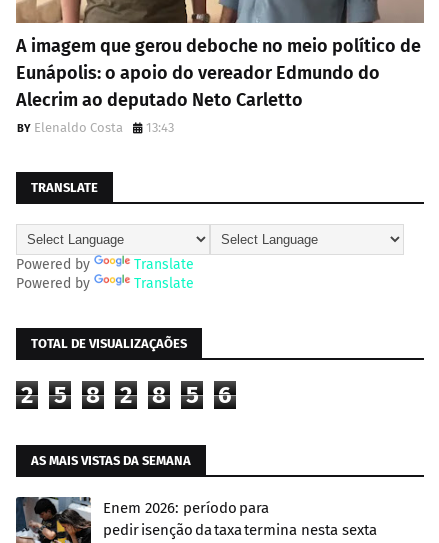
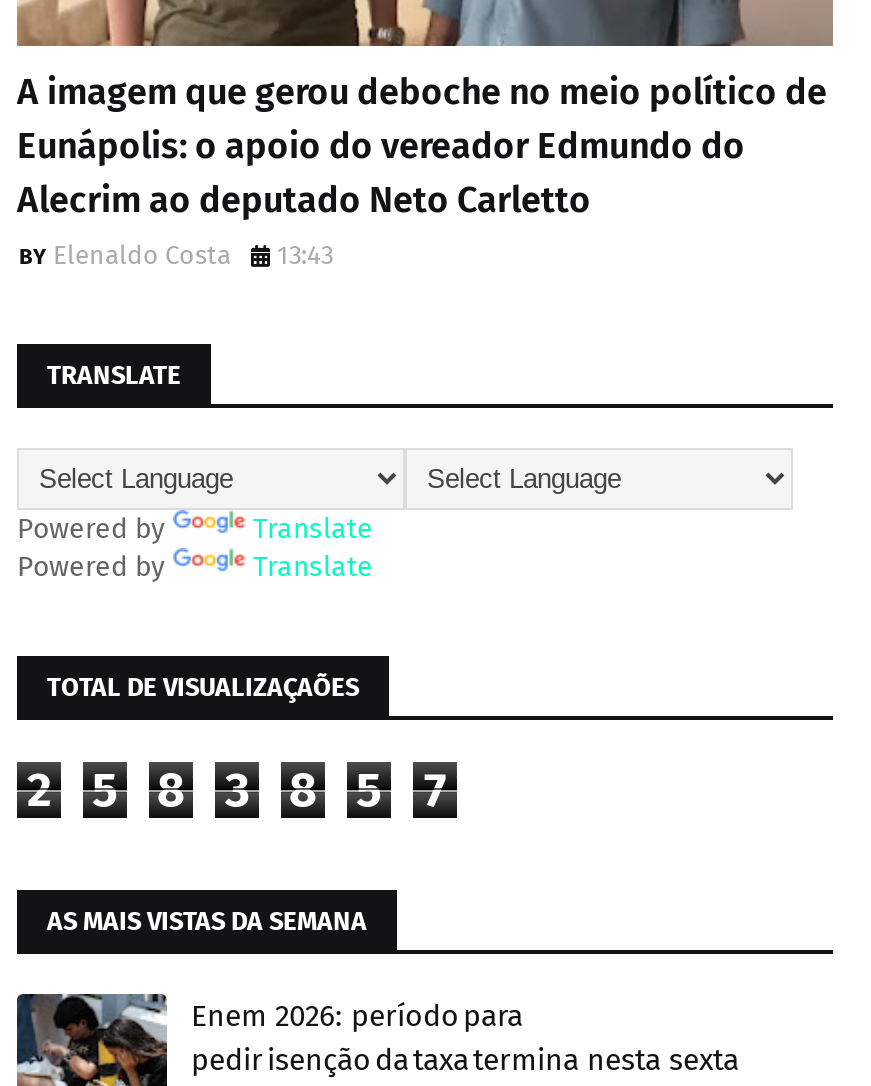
[120,381,132,409] 2 -> [225,762,249,818] 3
[218,381,232,409] 6 -> [424,762,446,818] 7

